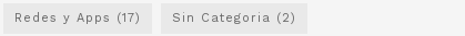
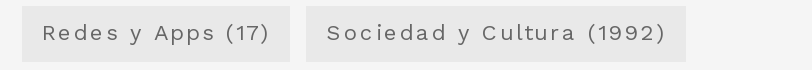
[172,11,296,25] Sin Categoria (2) -> [326,20,666,46] Sociedad y Cultura (1992)

